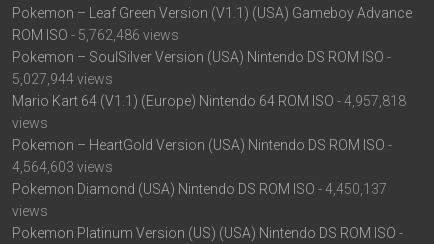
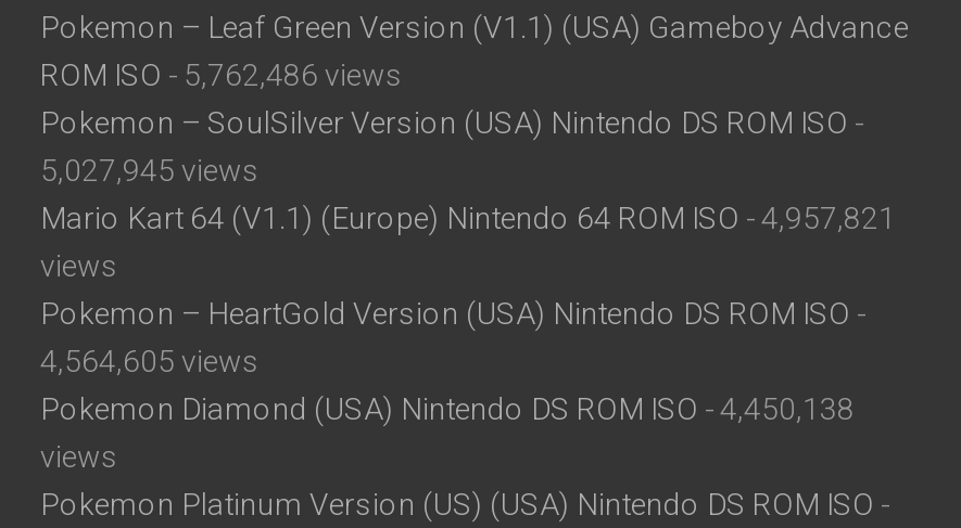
[12,71,113,87] 5,027,944 views -> [40,153,260,188] 5,027,945 views
[12,93,406,109] Mario Kart 64 (V1.1) (Europe) Nintendo 64 ROM ISO - 4,957,818 -> [40,201,896,236] Mario Kart 64 (V1.1) (Europe) Nintendo 64 ROM ISO - 4,957,821
[12,159,113,175] 4,564,603 views -> [40,344,260,379] 4,564,605 views
[12,181,387,197] Pokemon Diamond (USA) Nintendo DS ROM ISO - 4,450,137 -> [40,392,855,427] Pokemon Diamond (USA) Nintendo DS ROM ISO - 4,450,138

